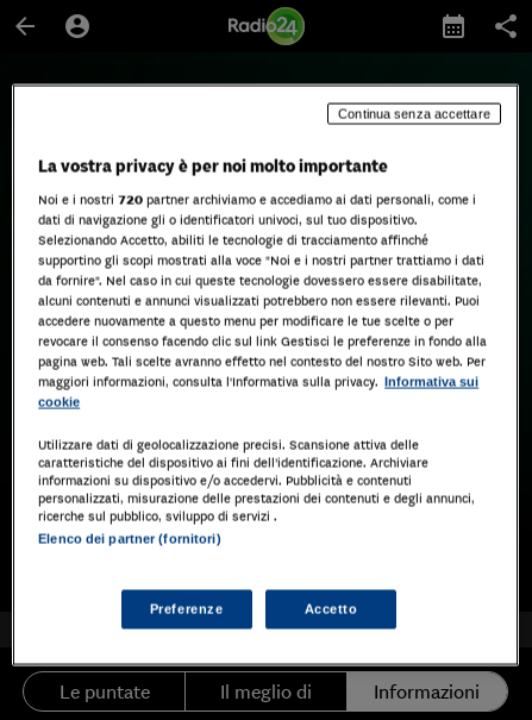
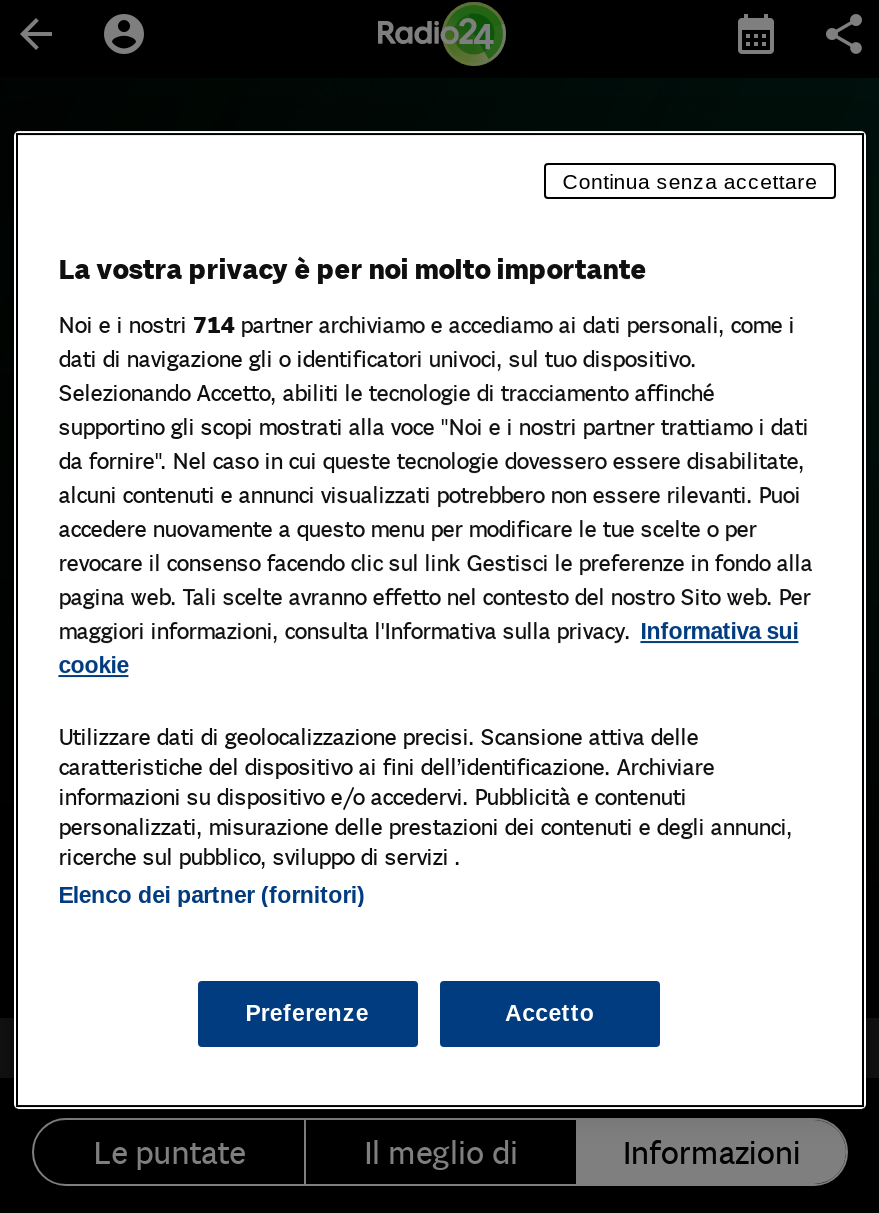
[38,191,476,208] Noi e i nostri 720 partner archiviamo e accediamo ai dati personali, come i -> [58,312,794,340] Noi e i nostri 714 partner archiviamo e accediamo ai dati personali, come i

